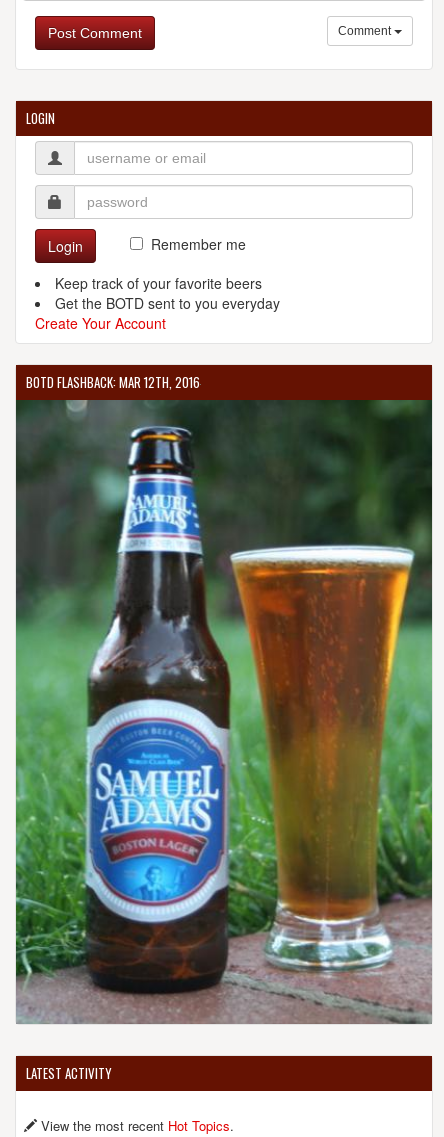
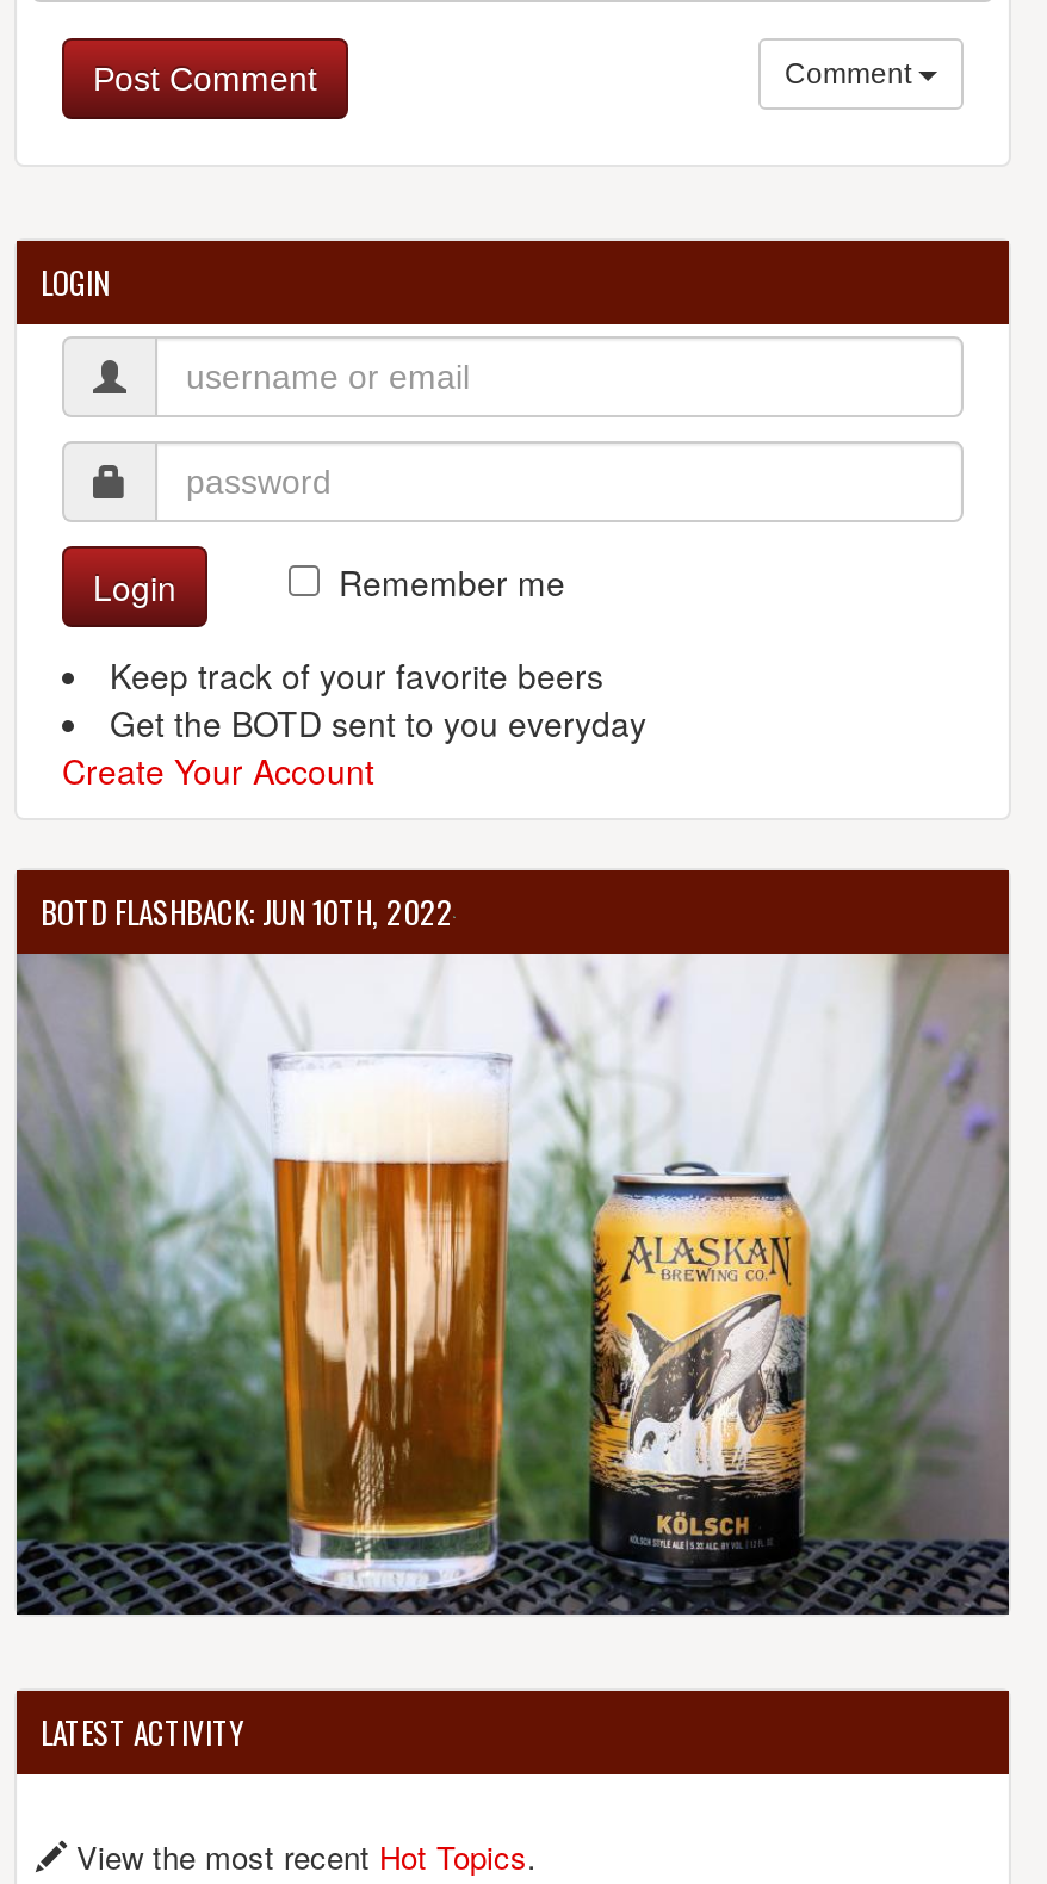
[26,372,200,392] BOTD FLASHBACK: MAR 12TH, 2016 -> [41,887,453,935] BOTD FLASHBACK: JUN 10TH, 2022
[15,399,433,1025] [image] -> [17,952,1009,1615] [image]

